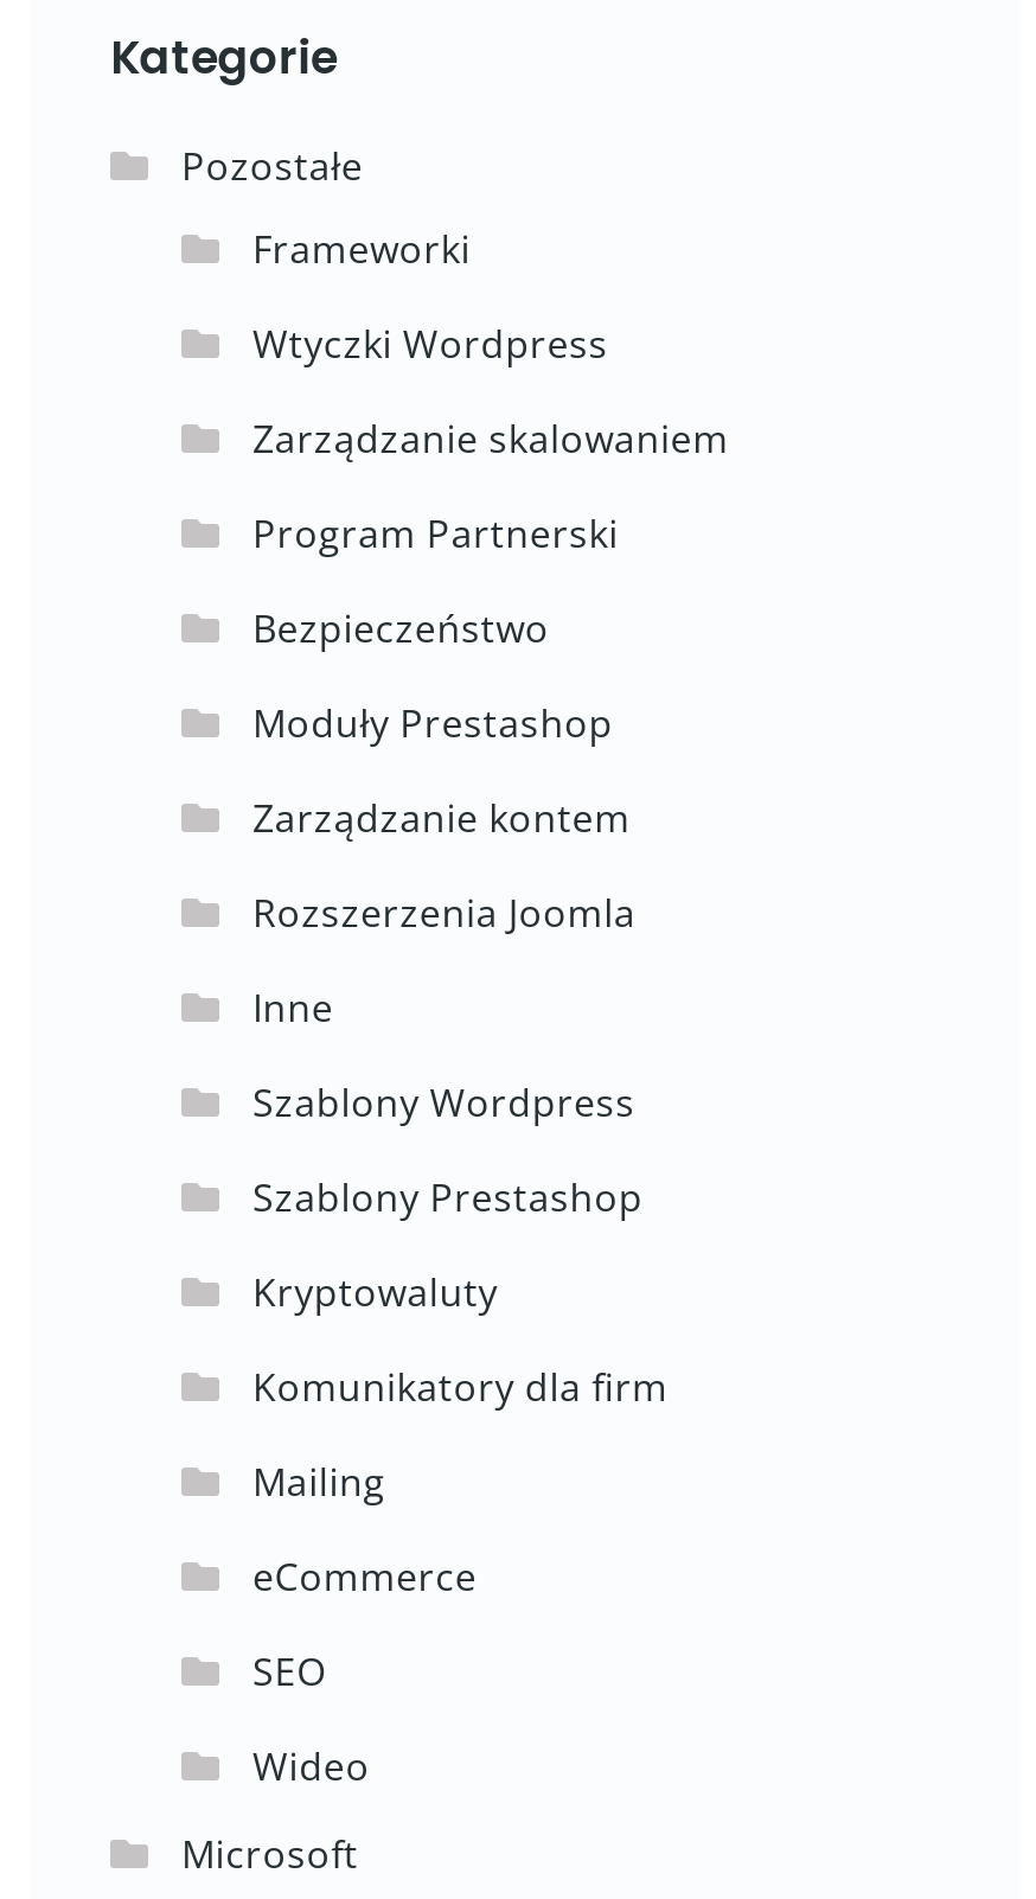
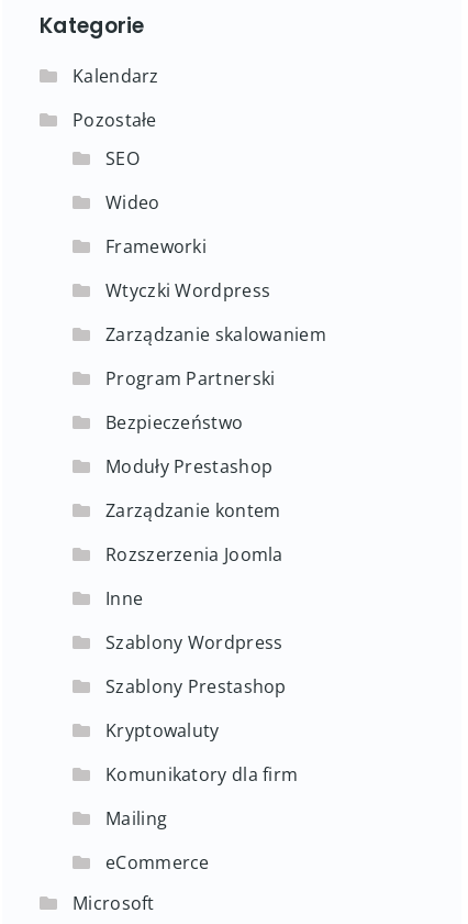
none -> [73,64,159,88] Kalendarz
moved [252,223,729,1602] -> [105,234,326,874]: Frameworki | Wtyczki Wordpress | Zarządzanie skalowaniem | ... | Mailing | eCommerce
moved [252,1645,370,1792] -> [105,146,160,214]: SEO | Wideo

